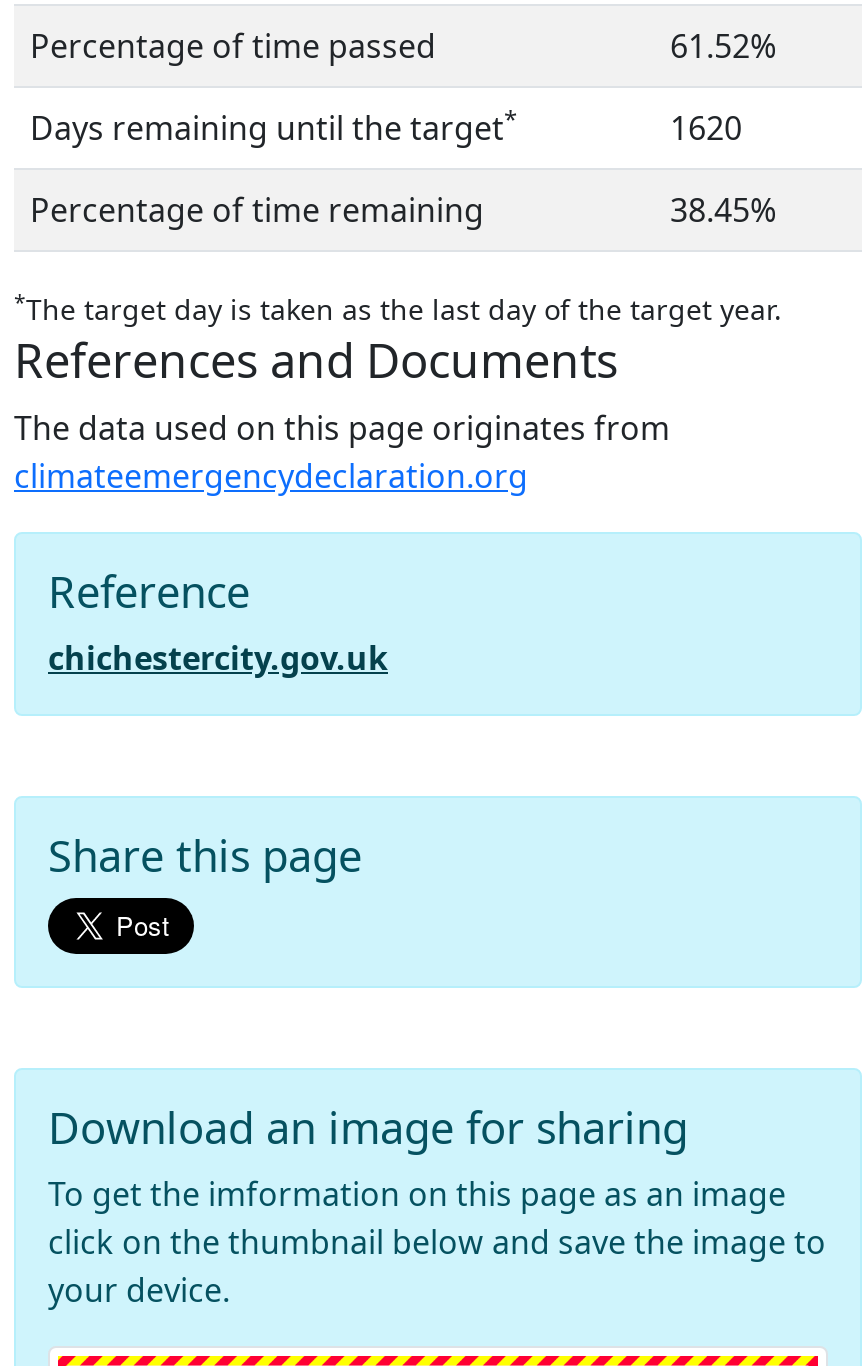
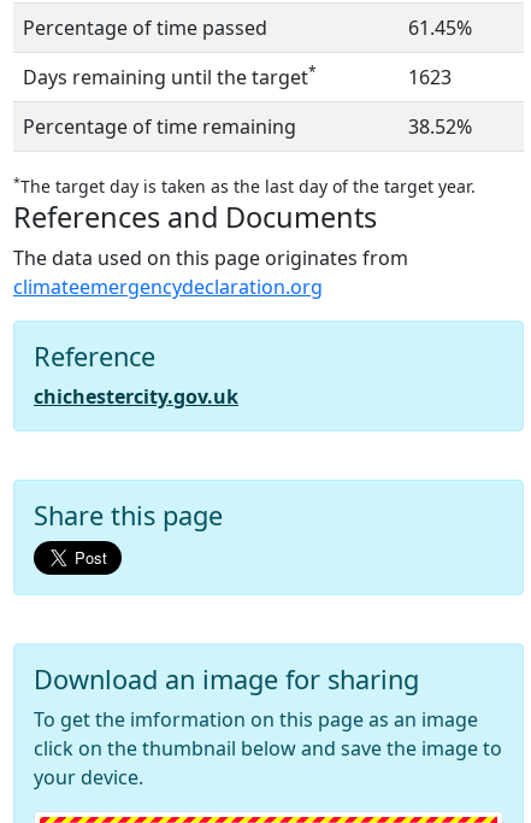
[670,24,776,68] 61.52% -> [408,14,472,41] 61.45%
[670,106,742,150] 1620 -> [408,64,452,90] 1623
[670,188,776,232] 38.45% -> [408,113,472,140] 38.52%

